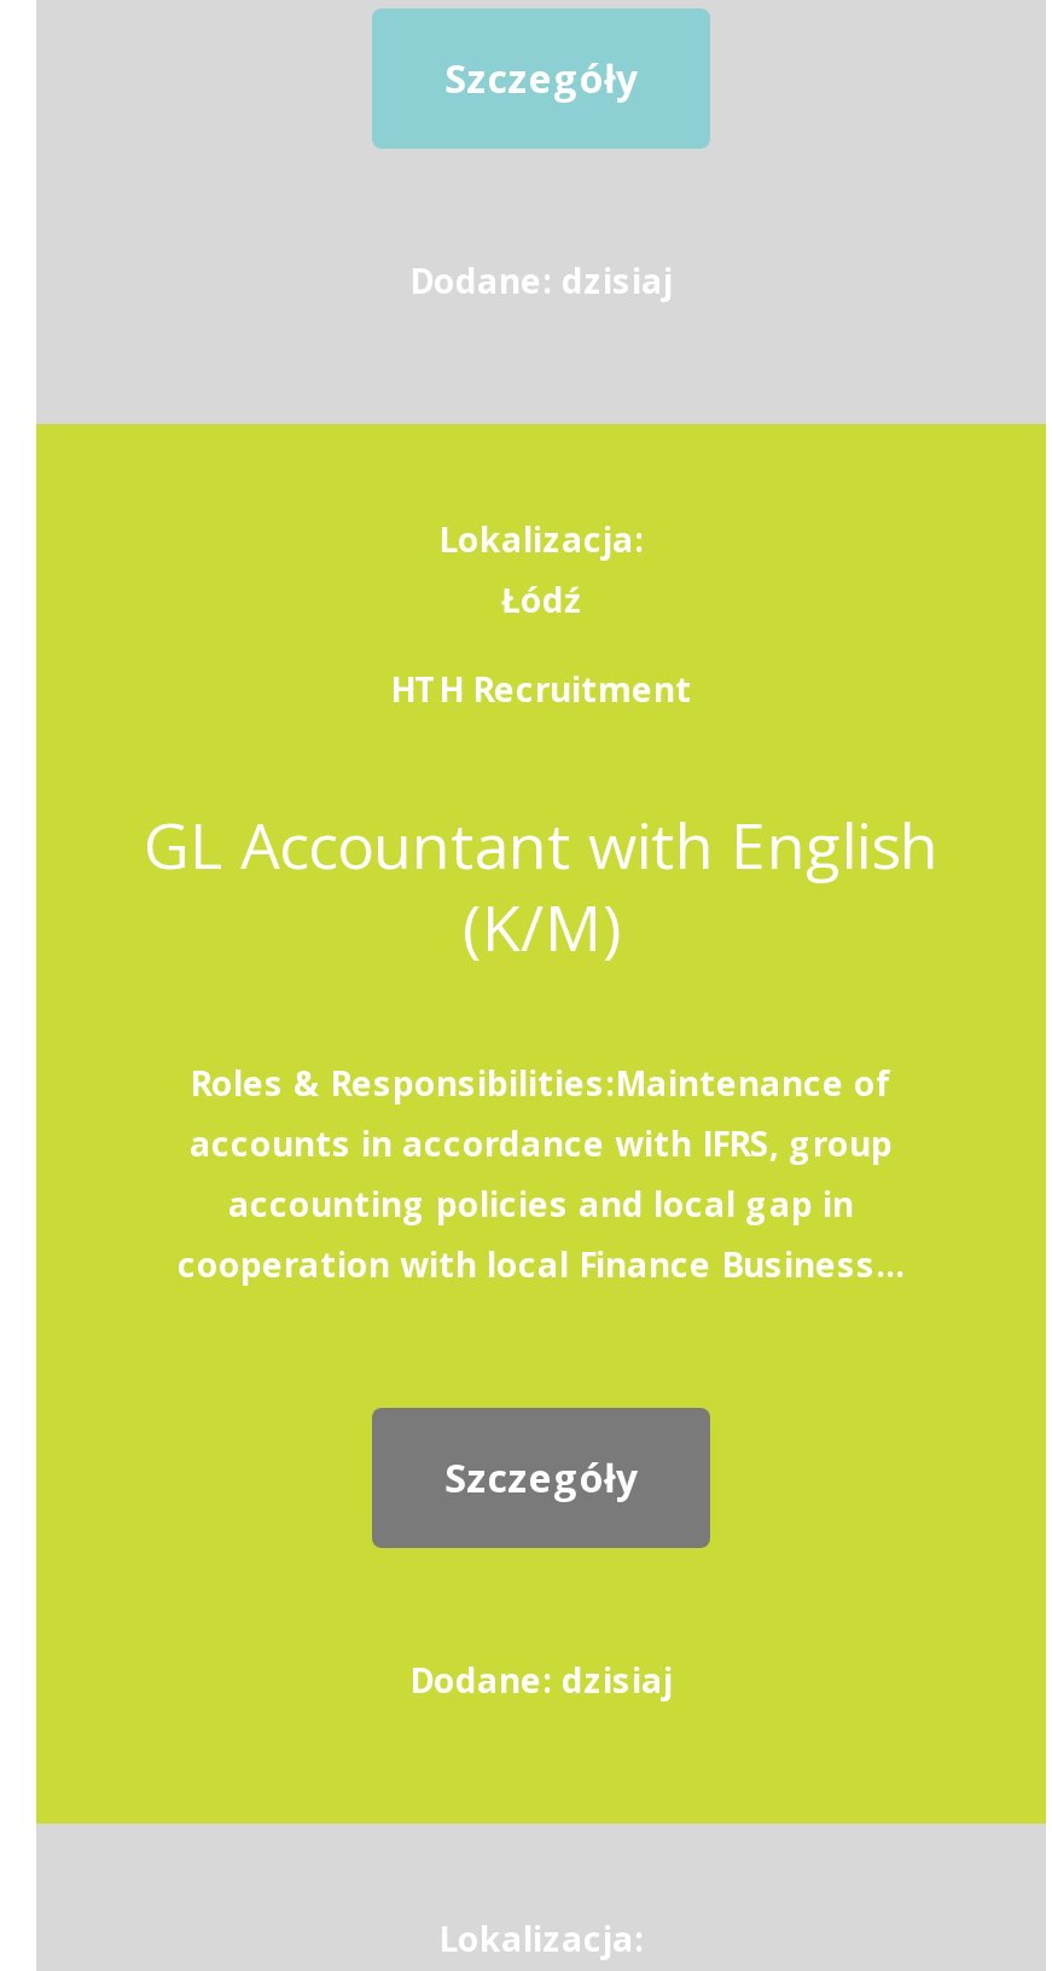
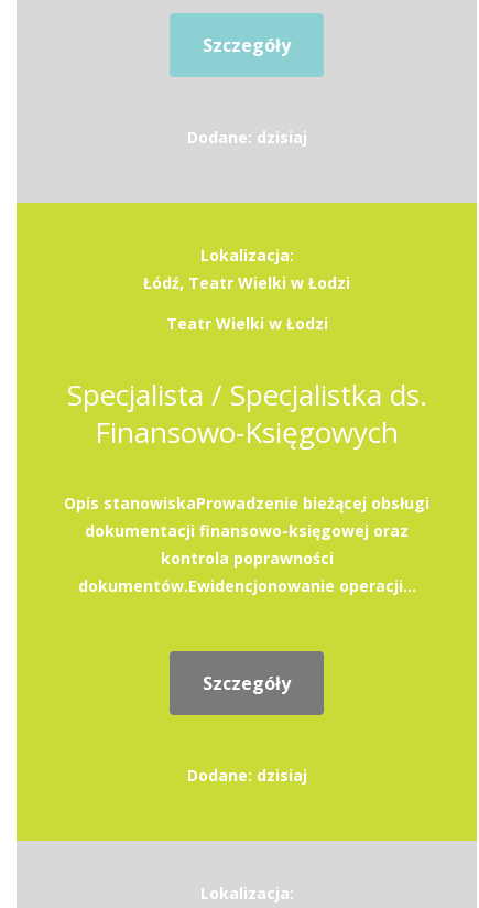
[501,576,581,622] Łódź -> [143,272,350,293] Łódź, Teatr Wielki w Łodzi
[390,666,692,712] HTH Recruitment -> [166,313,328,334] Teatr Wielki w Łodzi
[144,801,938,970] GL Accountant with English | (K/M) -> [67,375,427,452] Specjalista / Specjalistka ds. | Finansowo-Księgowych
[178,1060,905,1287] Roles & Responsibilities:Maintenance of | accounts in accordance with IFRS, group | accounting policies and local gap in | cooperation with local Finance Business... -> [64,493,429,596] Opis stanowiskaProwadzenie bieżącej obsługi | dokumentacji finansowo-księgowej oraz | kontrola poprawności | dokumentów.Ewidencjonowanie operacji...

